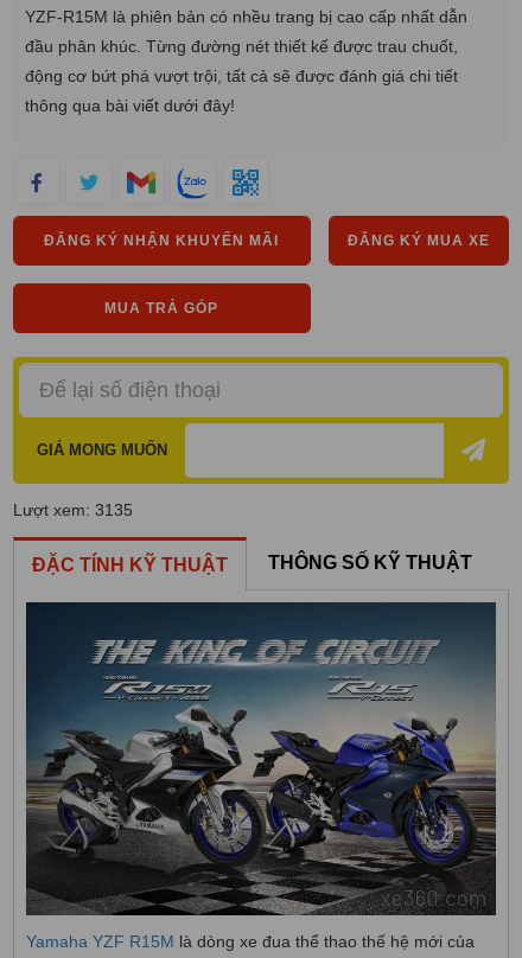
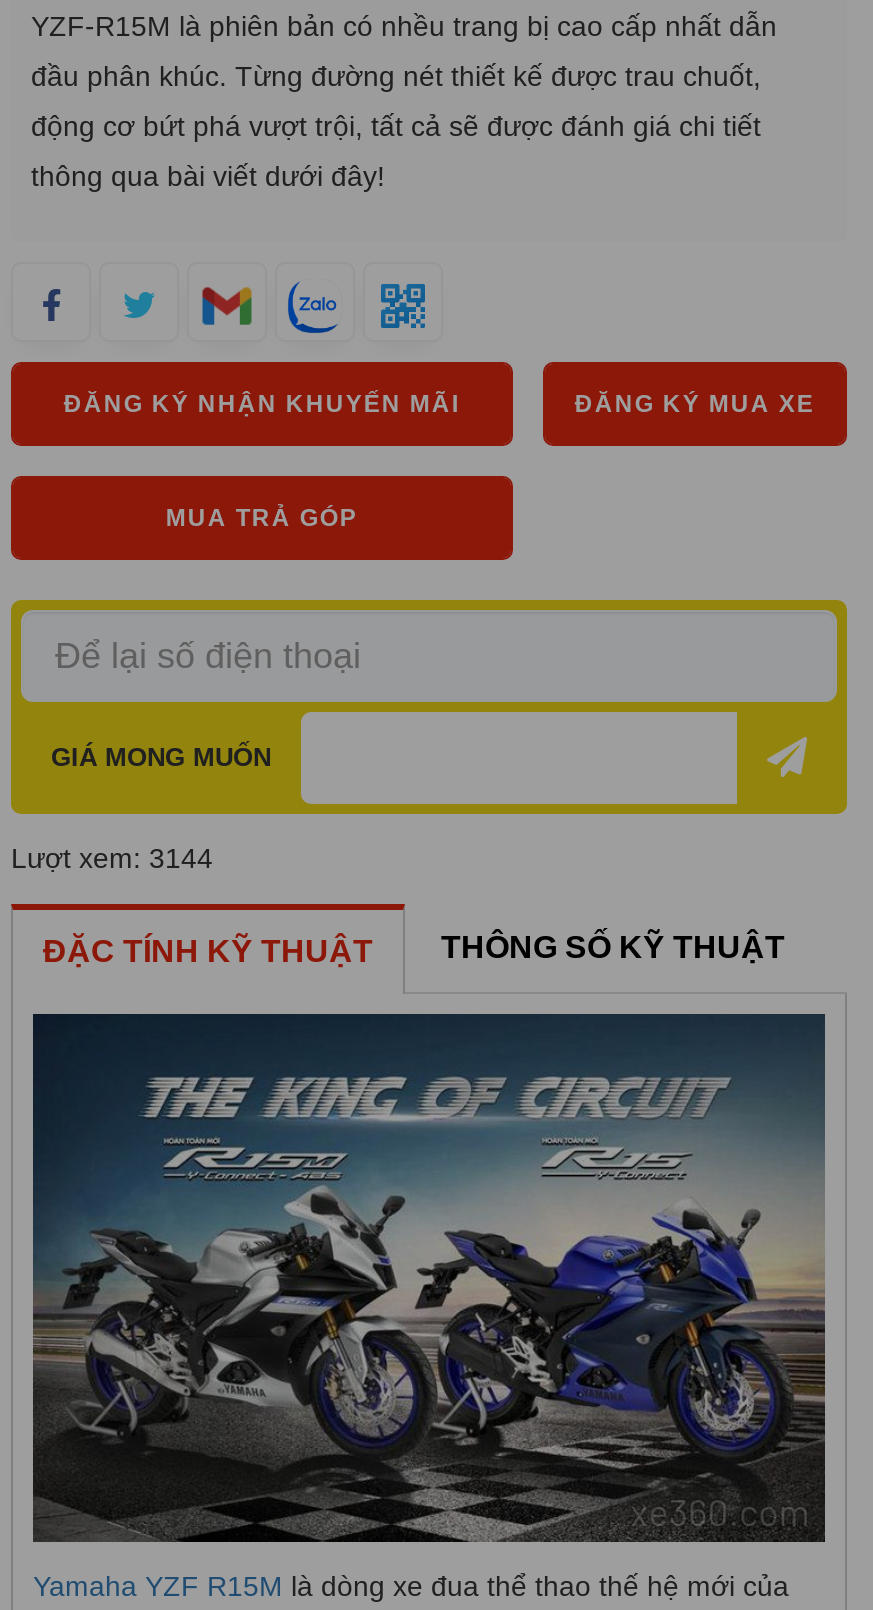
[13,500,133,519] Lượt xem: 3135 -> [11,842,213,874] Lượt xem: 3144

